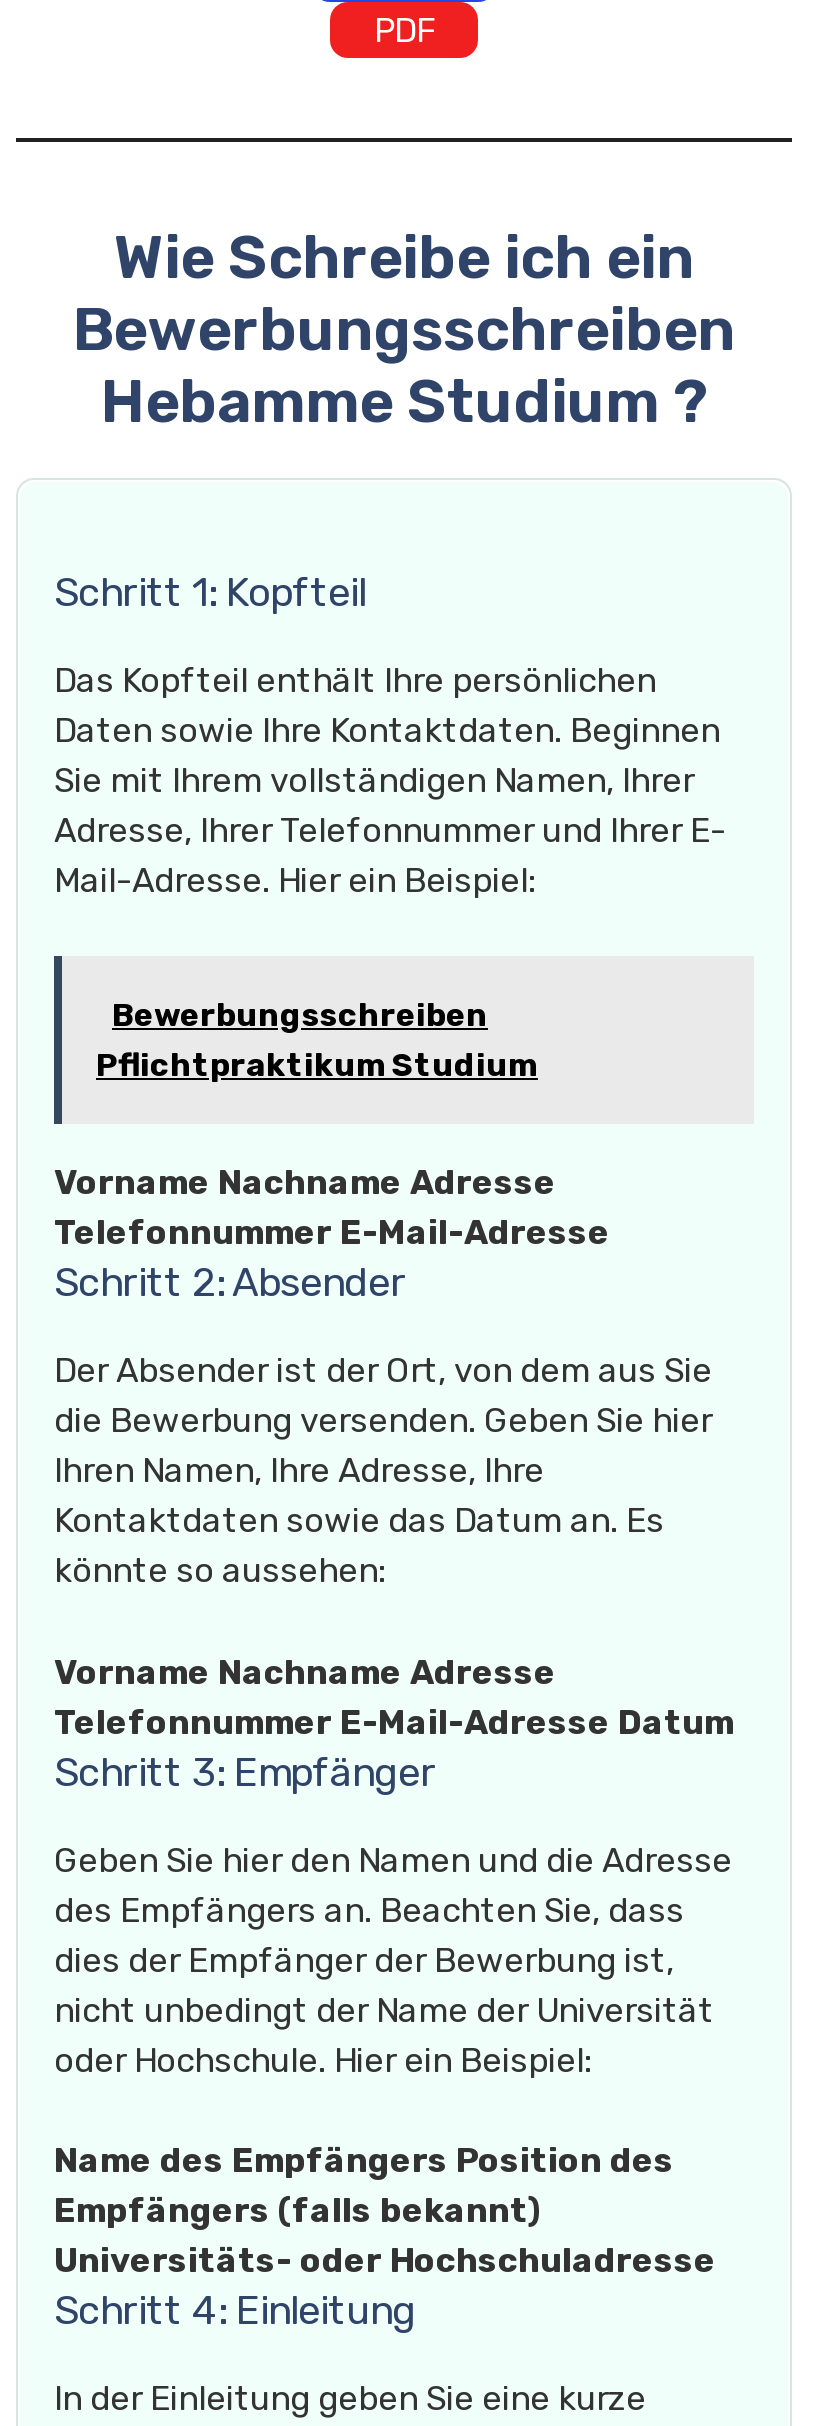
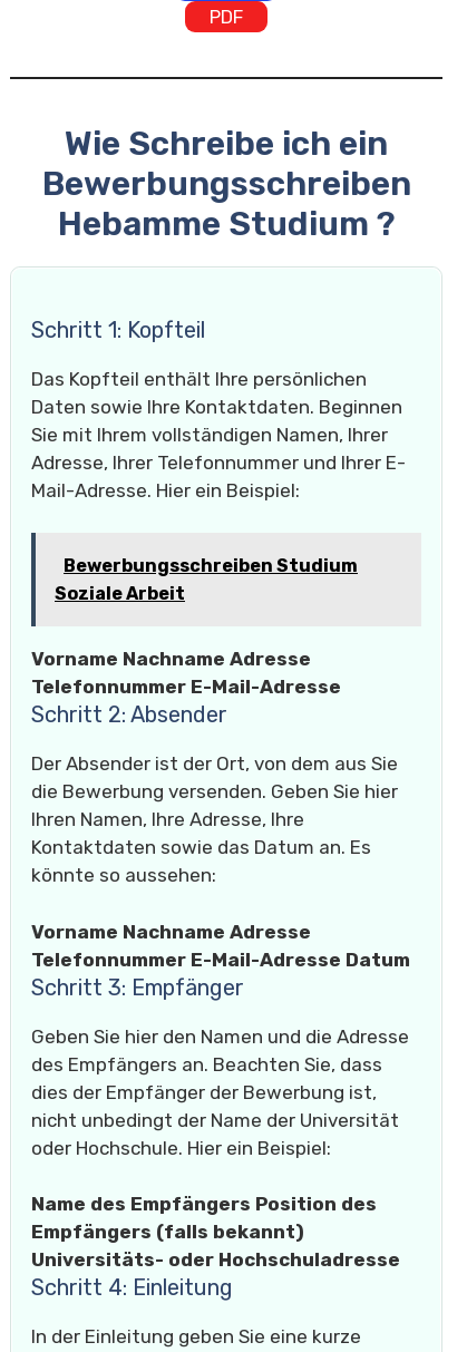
[96,996,538,1084] Bewerbungsschreiben | Pflichtpraktikum Studium -> [55,555,358,604] Bewerbungsschreiben Studium | Soziale Arbeit

